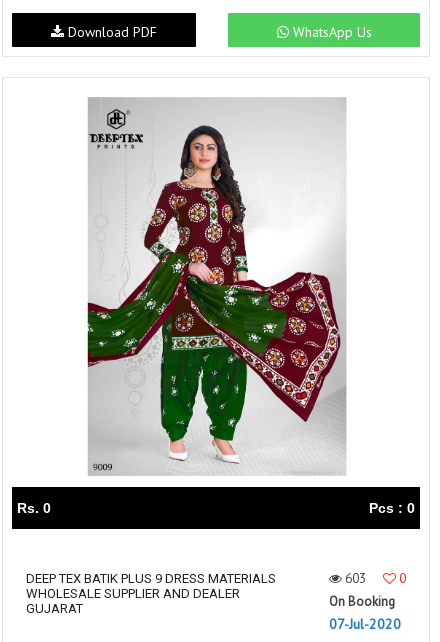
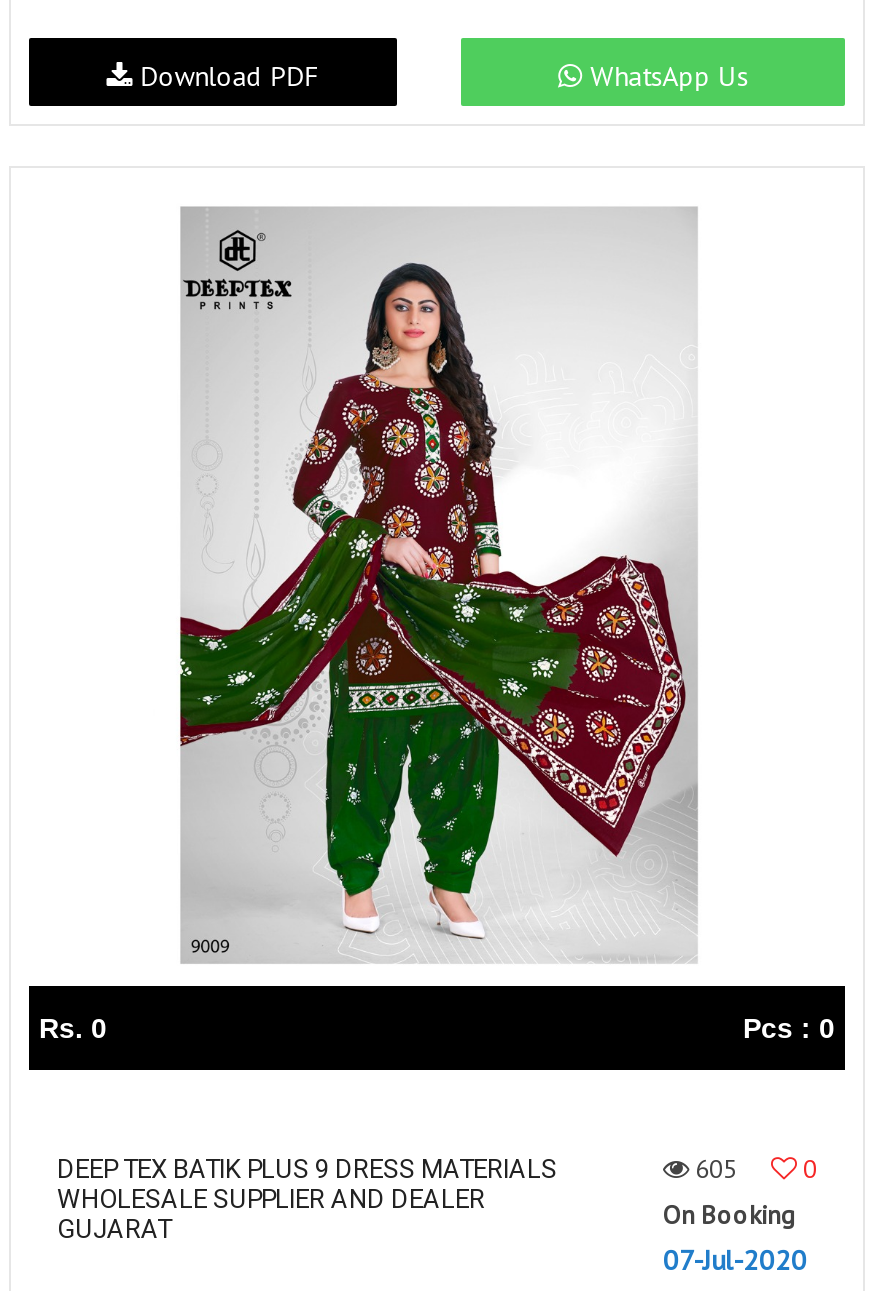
[345,570,406,587] 603 0 -> [695,1152,817,1186] 605 0

